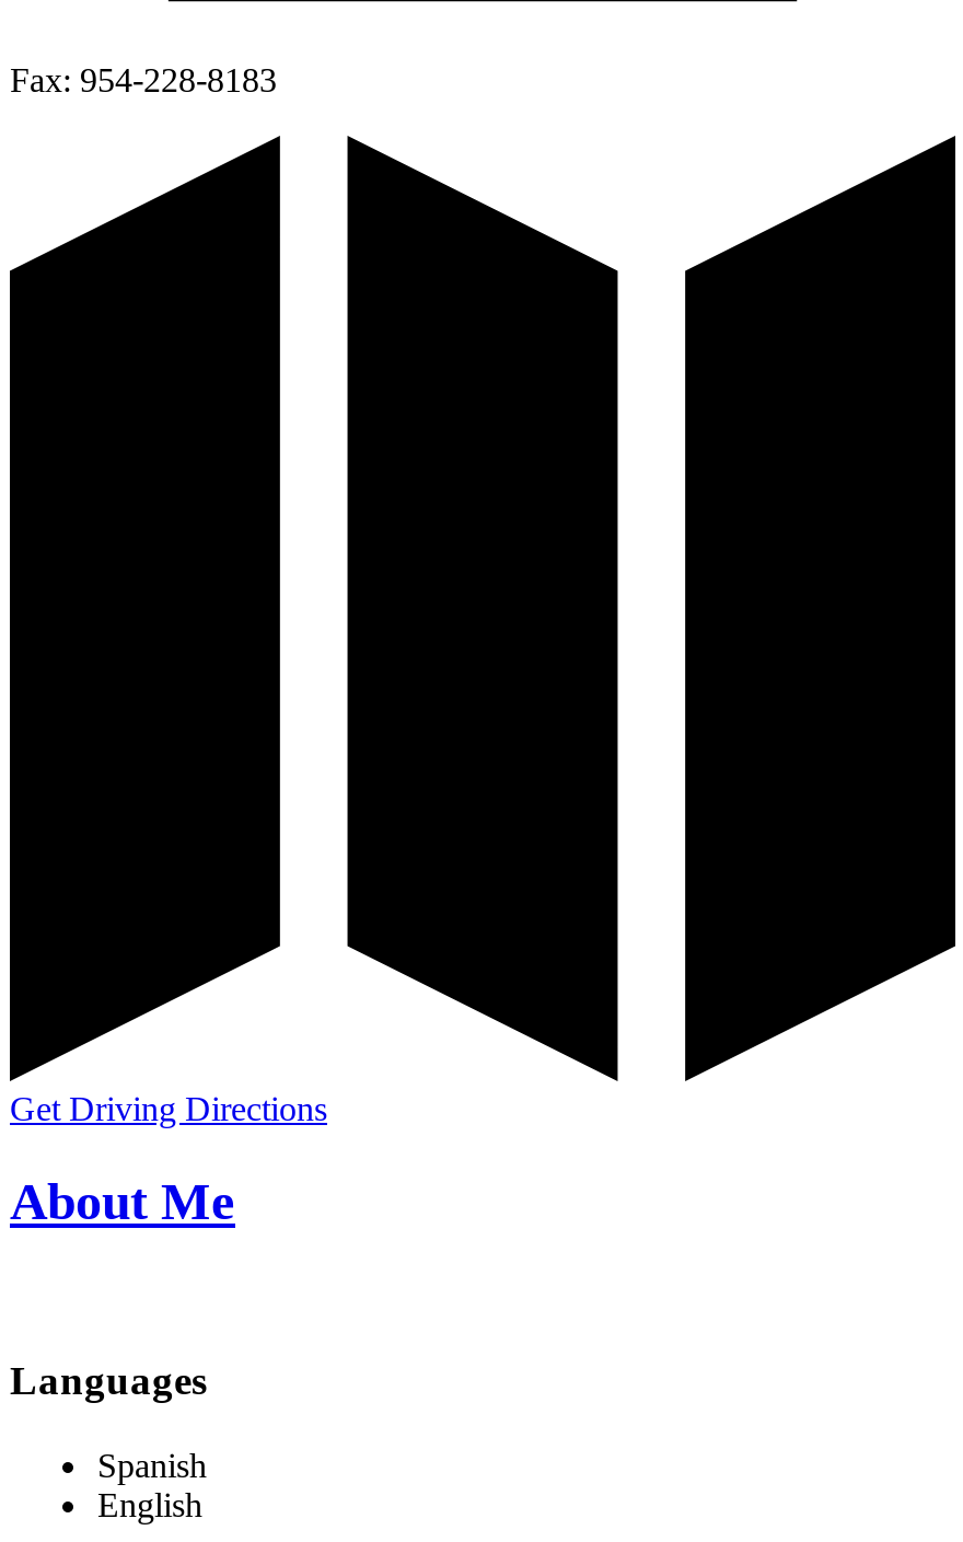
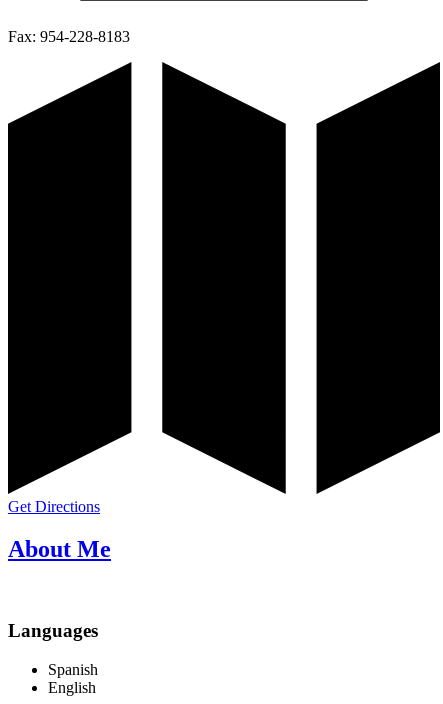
[10,1091,327,1128] Get Driving Directions -> [8,498,100,515] Get Directions

